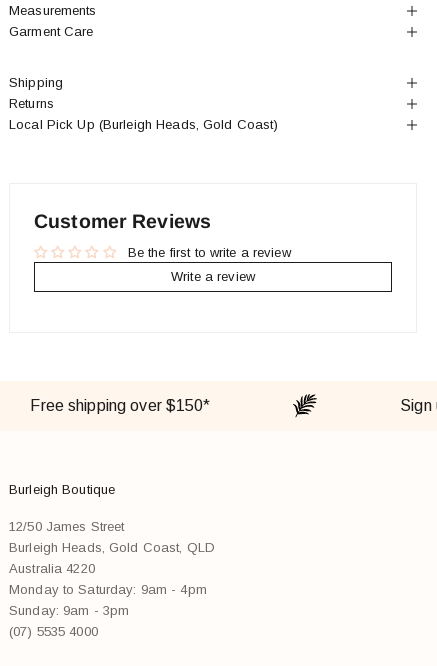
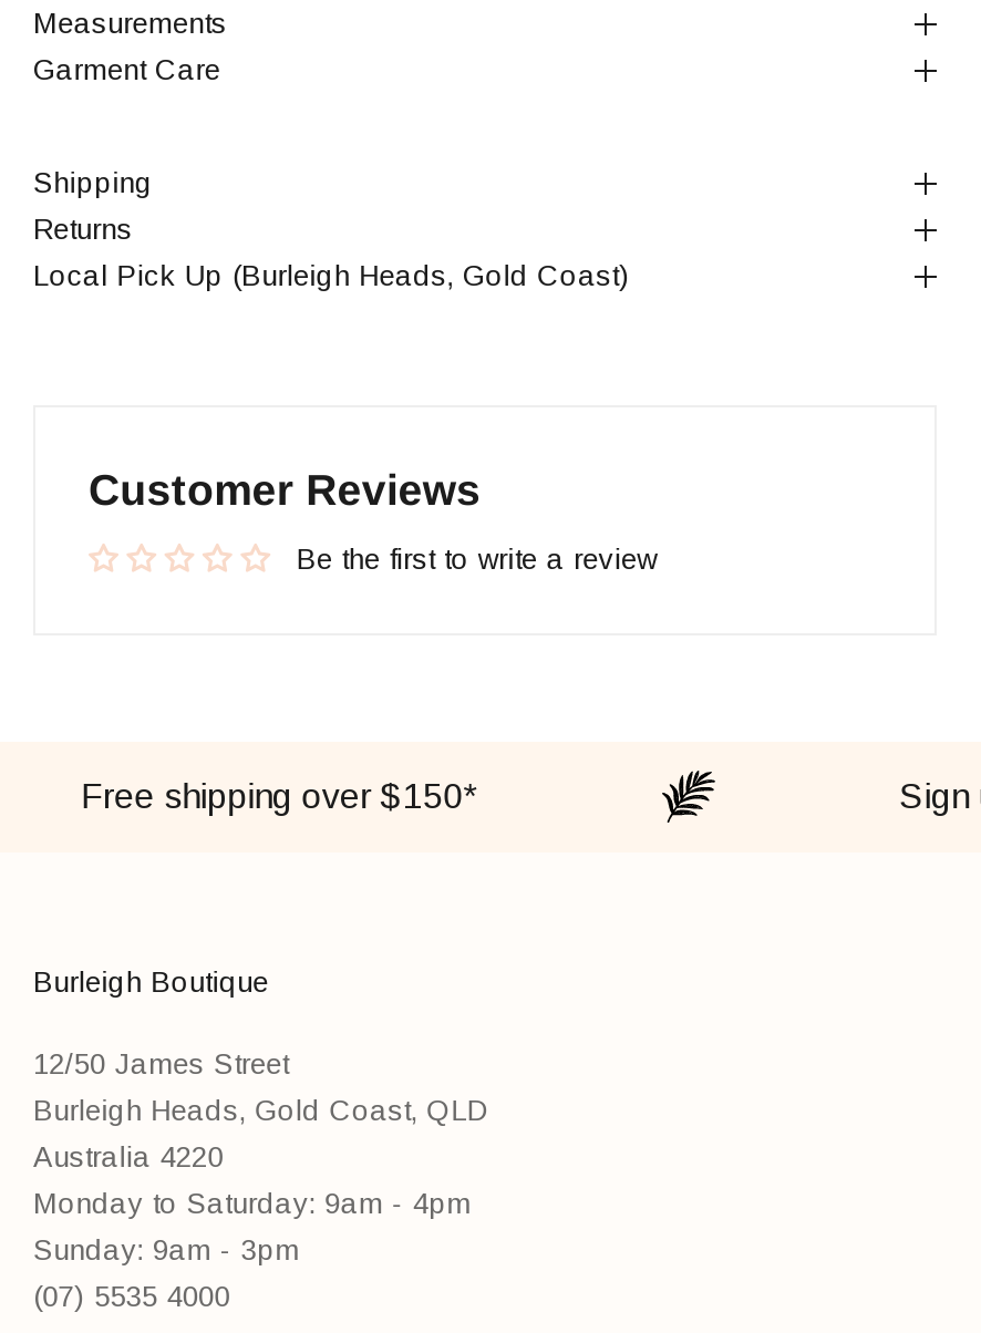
[171,269,255,284] Write a review -> none

